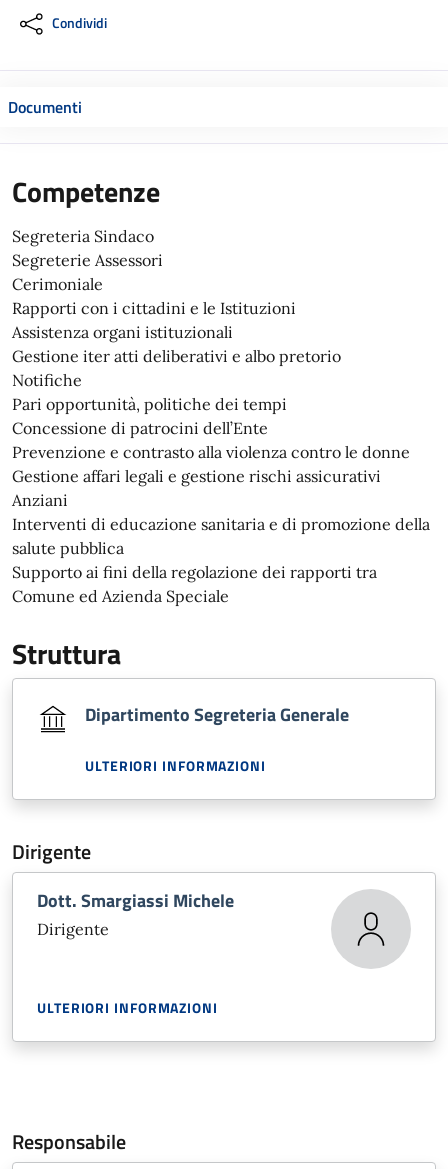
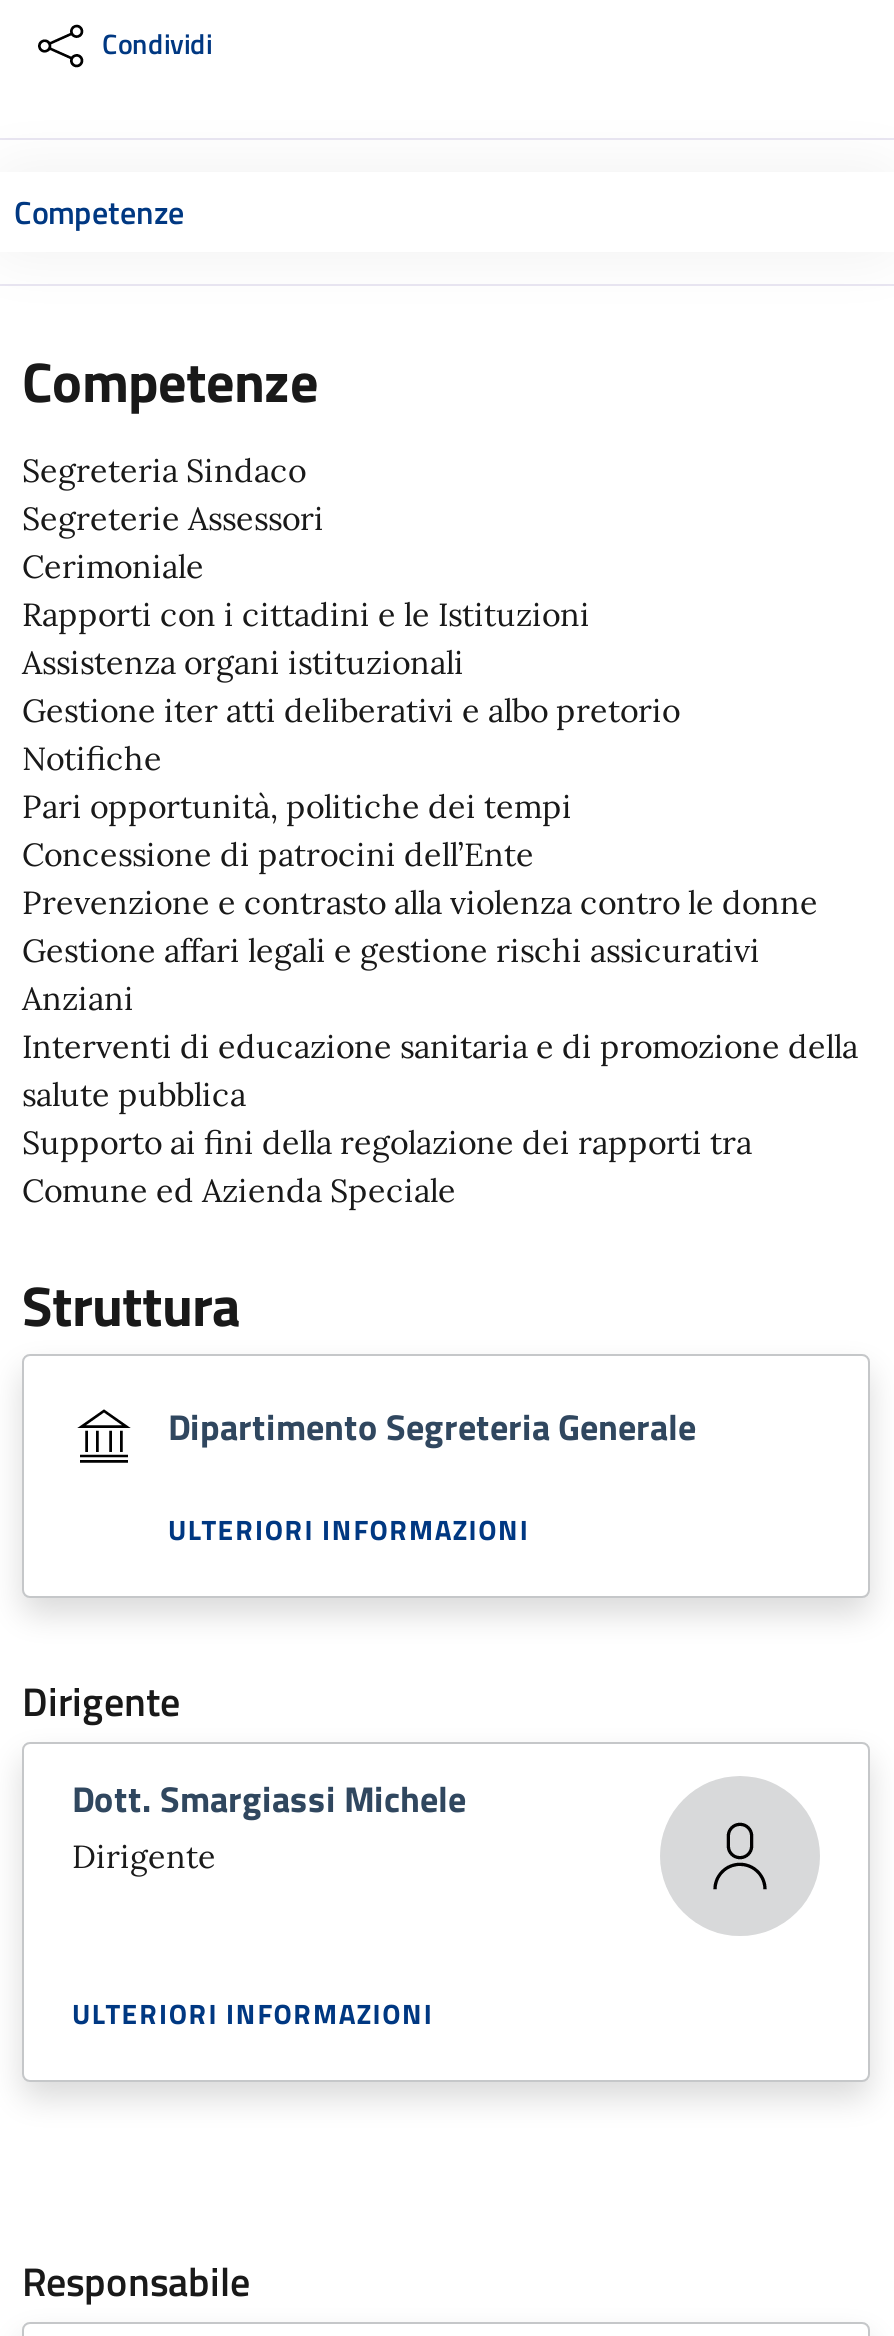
[8,95,82,119] Documenti -> [14,188,184,236] Competenze

